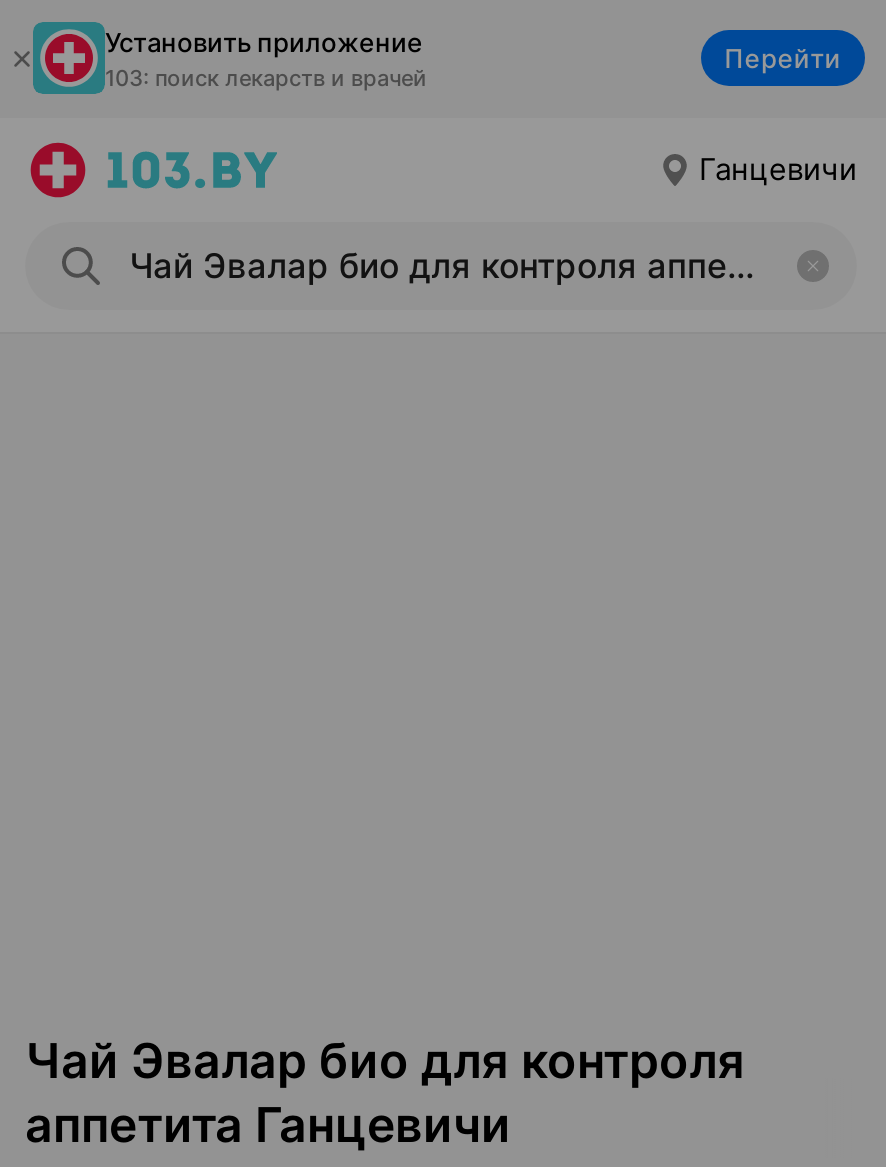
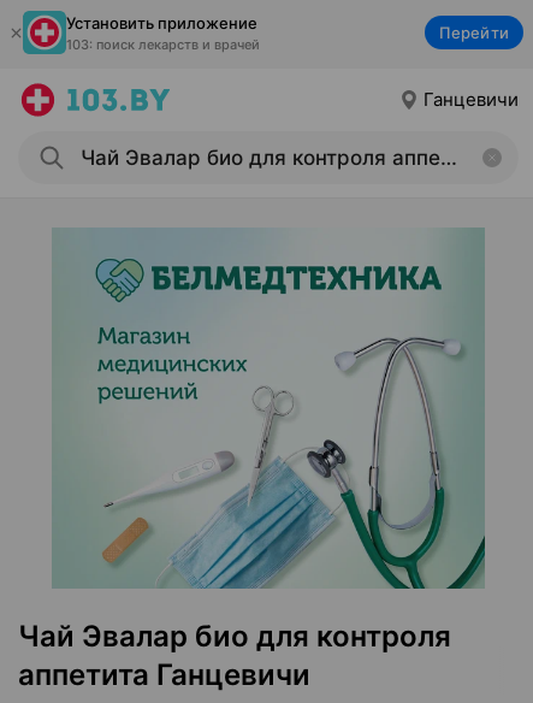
none -> [52,228,486,590] [image]

